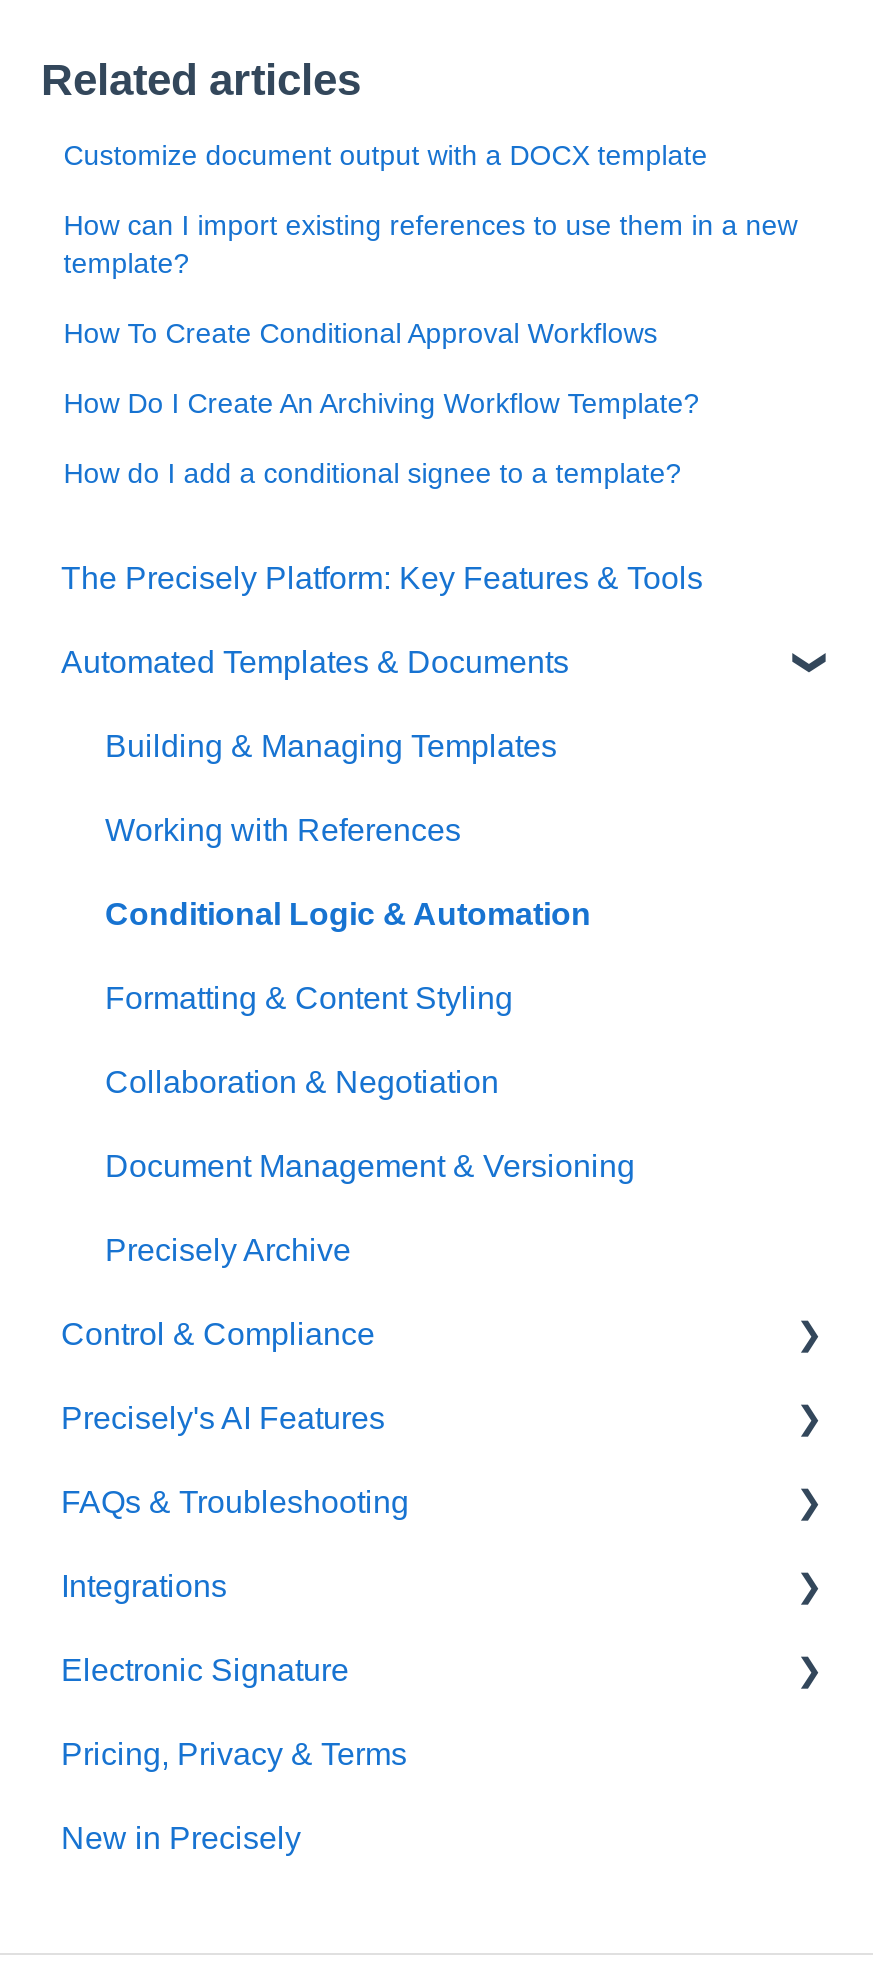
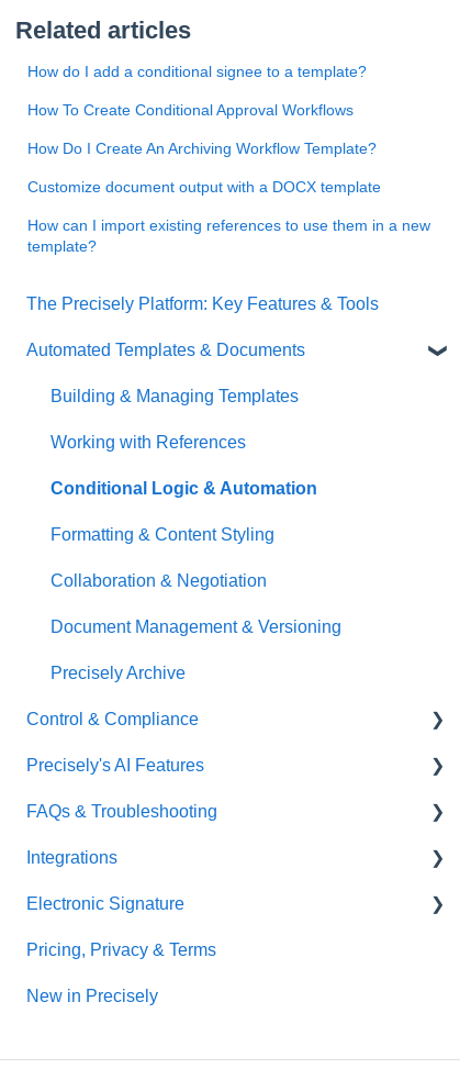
moved [63,139,797,279] -> [28,178,431,255]: Customize document output with a DOCX template | How can I import existing references to use them in a new | template?
moved [63,317,699,489] -> [28,63,377,157]: How do I add a conditional signee to a template? | How To Create Conditional Approval Workflows | How Do I Create An Archiving Workflow Template?

